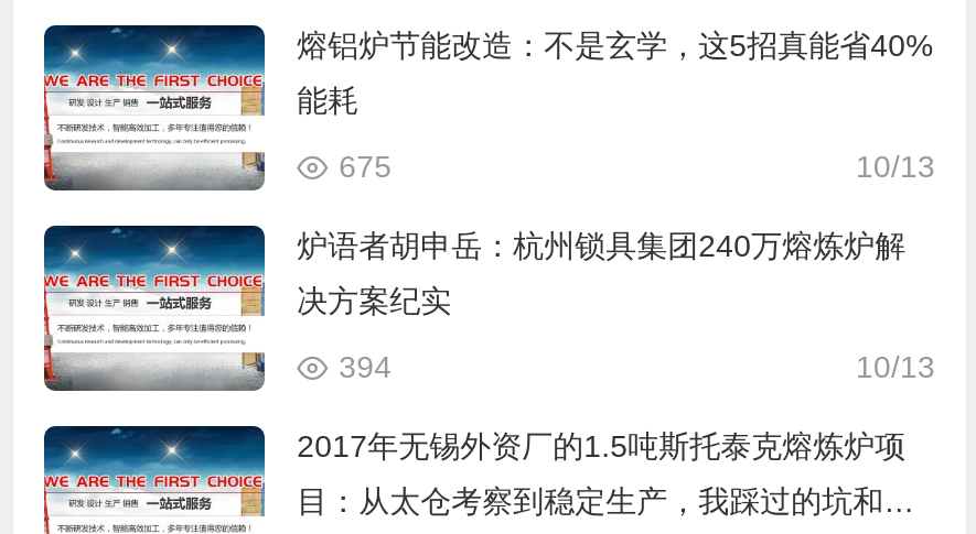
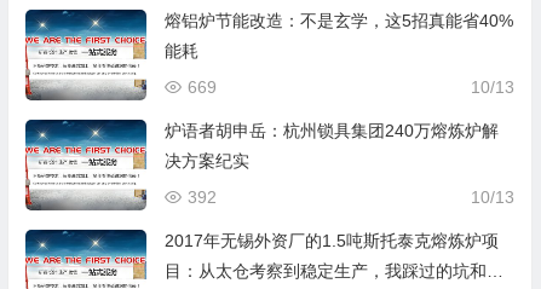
[339,149,392,184] 675 -> [187,78,216,97] 669
[339,349,392,384] 394 -> [187,188,216,207] 392

